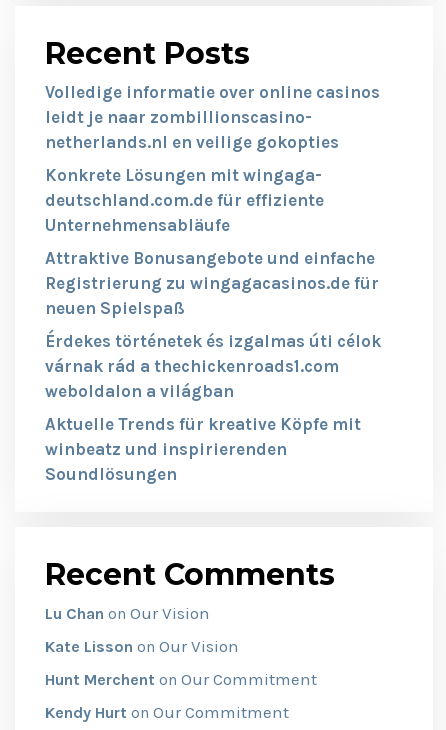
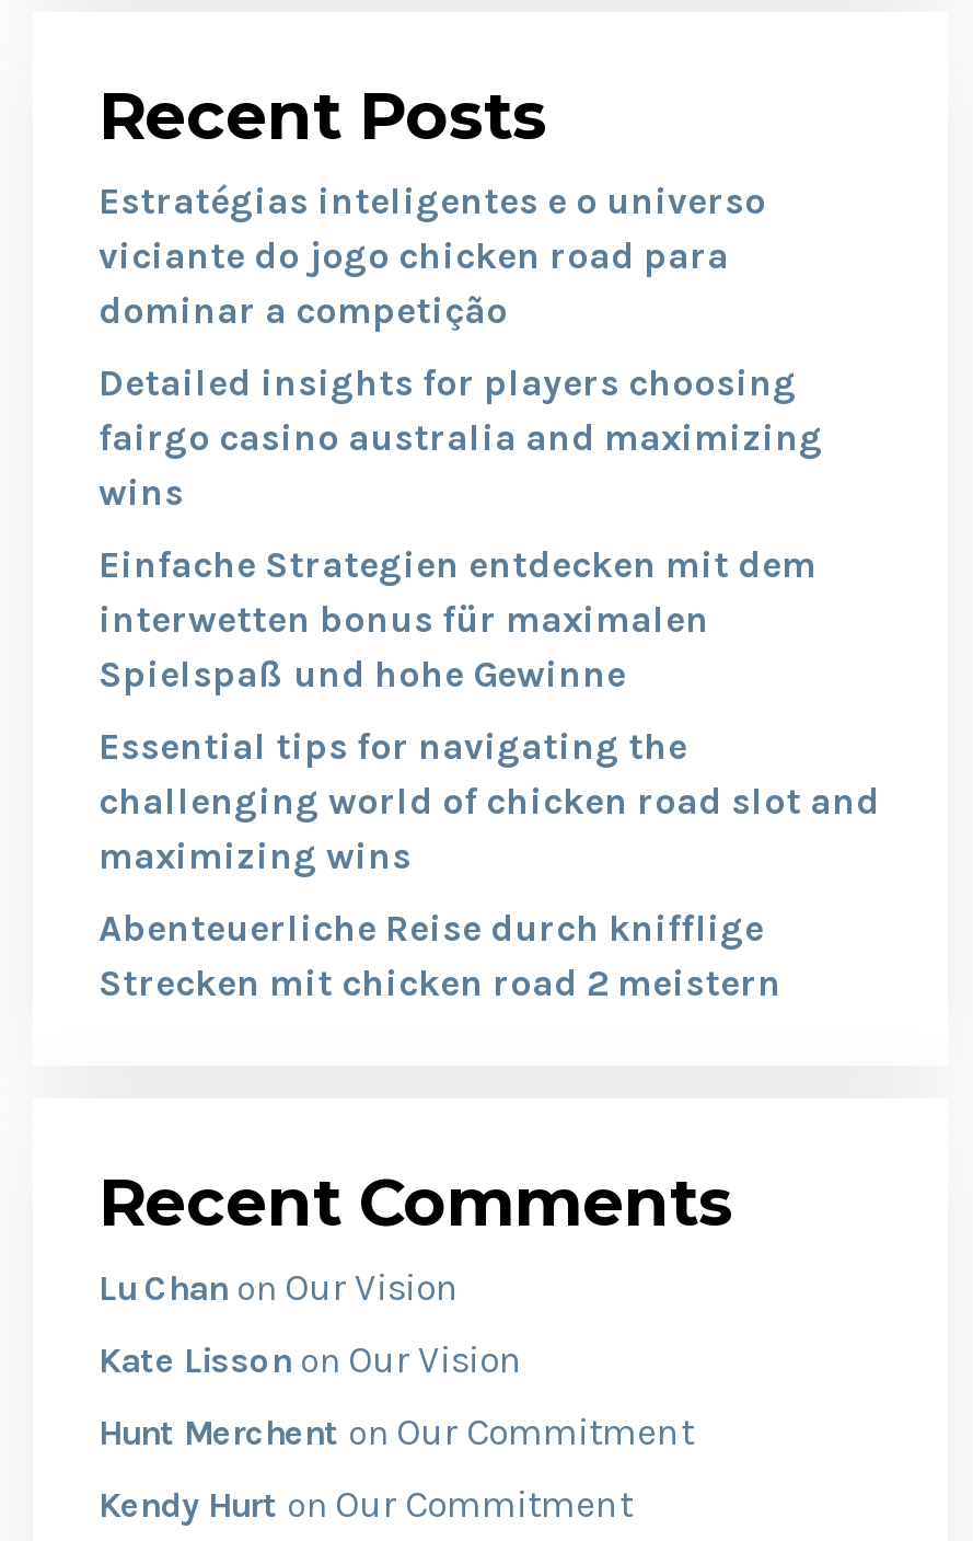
[45,82,380,152] Volledige informatie over online casinos | leidt je naar zombillionscasino- | netherlands.nl en veilige gokopties -> [99,179,766,332] Estratégias inteligentes e o universo | viciante do jogo chicken road para | dominar a competição
[45,165,324,235] Konkrete Lösungen mit wingaga- | deutschland.com.de für effiziente | Unternehmensabläufe -> [99,360,823,514] Detailed insights for players choosing | fairgo casino australia and maximizing | wins
[45,248,379,318] Attraktive Bonusangebote und einfache | Registrierung zu wingagacasinos.de für | neuen Spielspaß -> [99,542,816,695] Einfache Strategien entdecken mit dem | interwetten bonus für maximalen | Spielspaß und hohe Gewinne
[45,331,381,401] Érdekes történetek és izgalmas úti célok | várnak rád a thechickenroads1.com | weboldalon a világban -> [99,724,880,877] Essential tips for navigating the | challenging world of chicken road slot and | maximizing wins
[45,414,361,484] Aktuelle Trends für kreative Köpfe mit | winbeatz und inspirierenden | Soundlösungen -> [99,906,781,1004] Abenteuerliche Reise durch knifflige | Strecken mit chicken road 2 meistern

